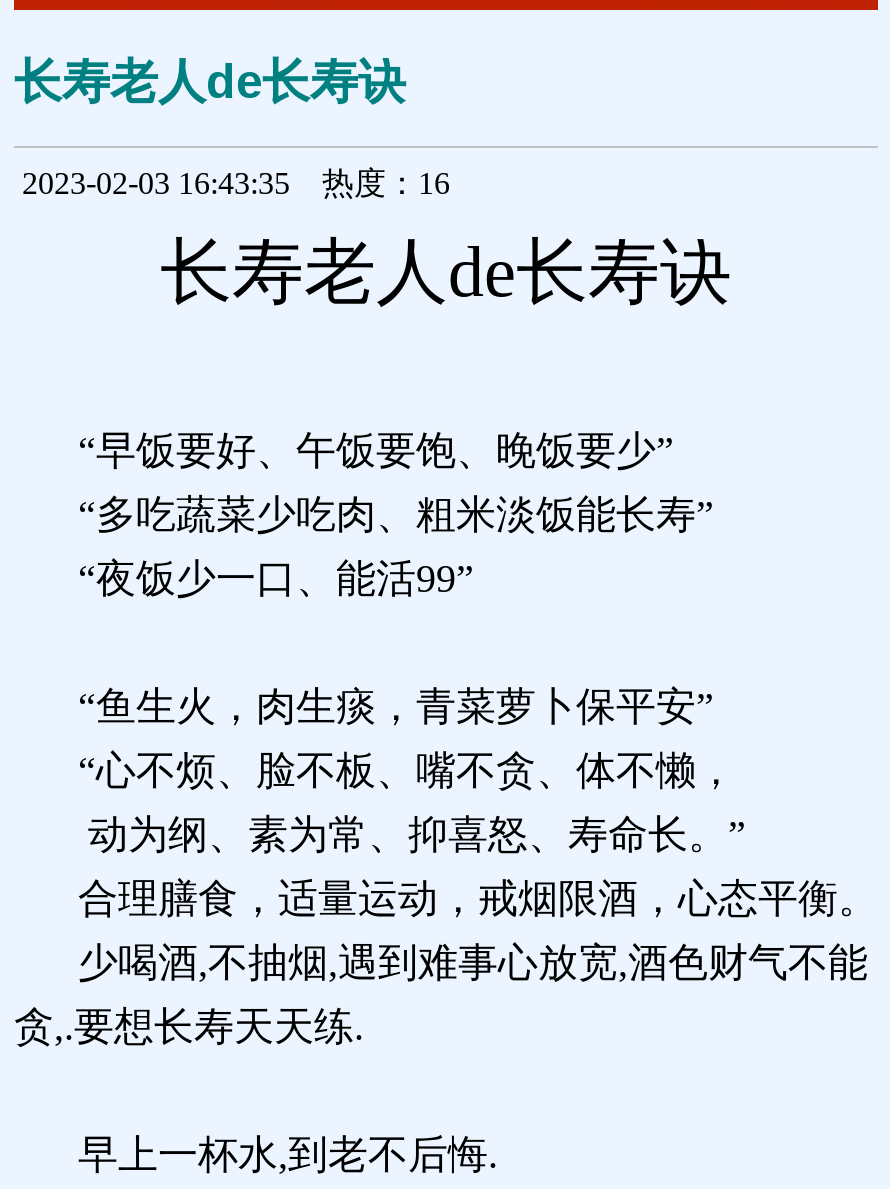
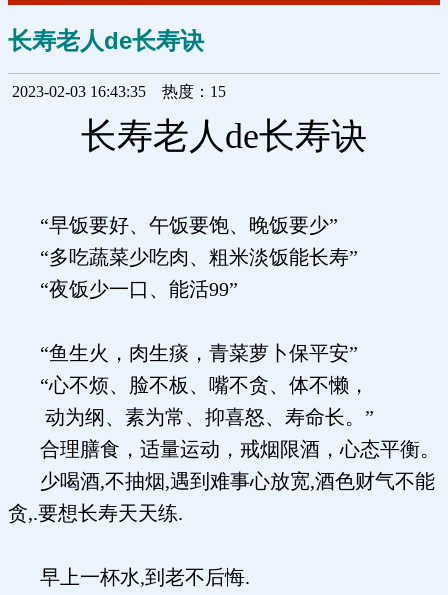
[14,167,474,201] 2023-02-03 16:43:35热度：16 -> [8,83,238,100] 2023-02-03 16:43:35热度：15

